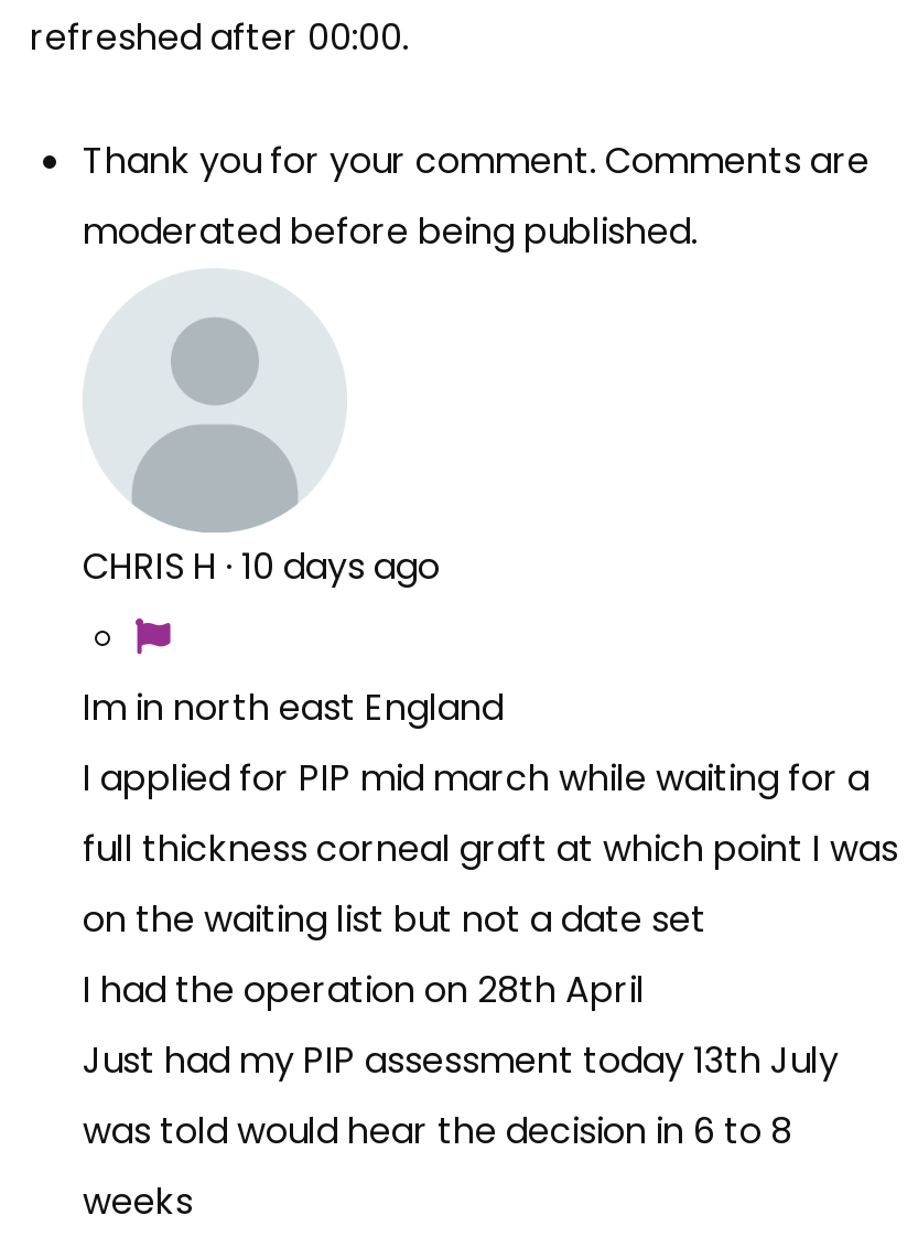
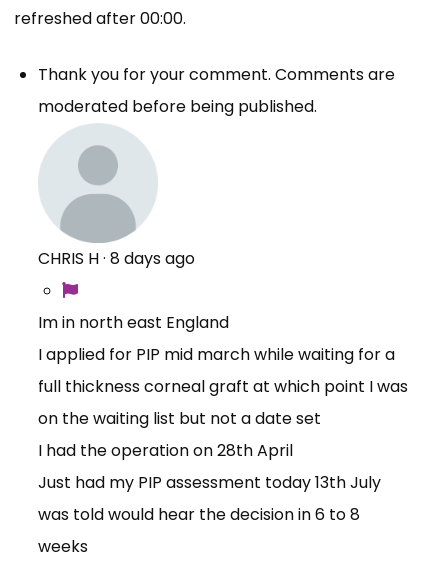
[83,540,440,591] CHRIS H · 10 days ago -> [38,247,195,270] CHRIS H · 8 days ago

